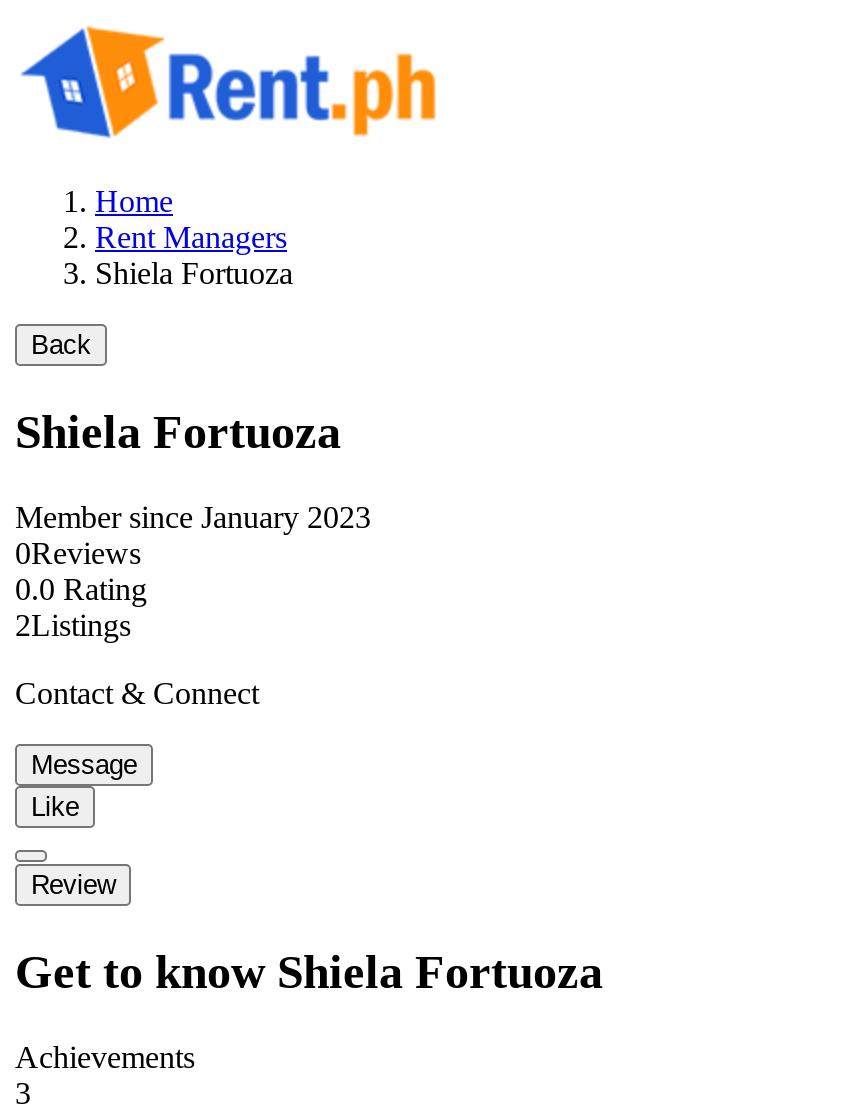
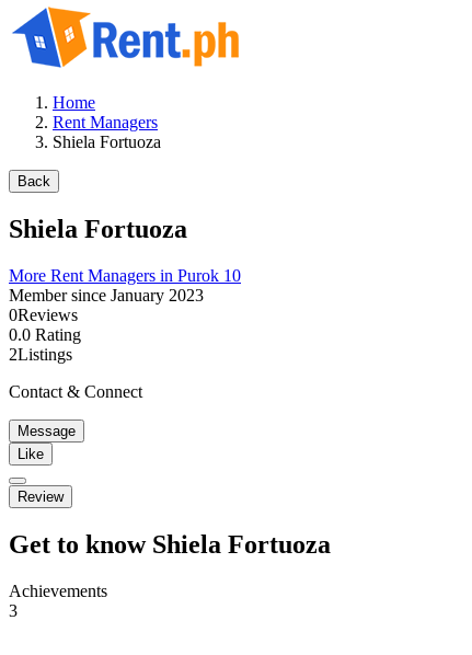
none -> [9,266,241,285] More Rent Managers in Purok 10

